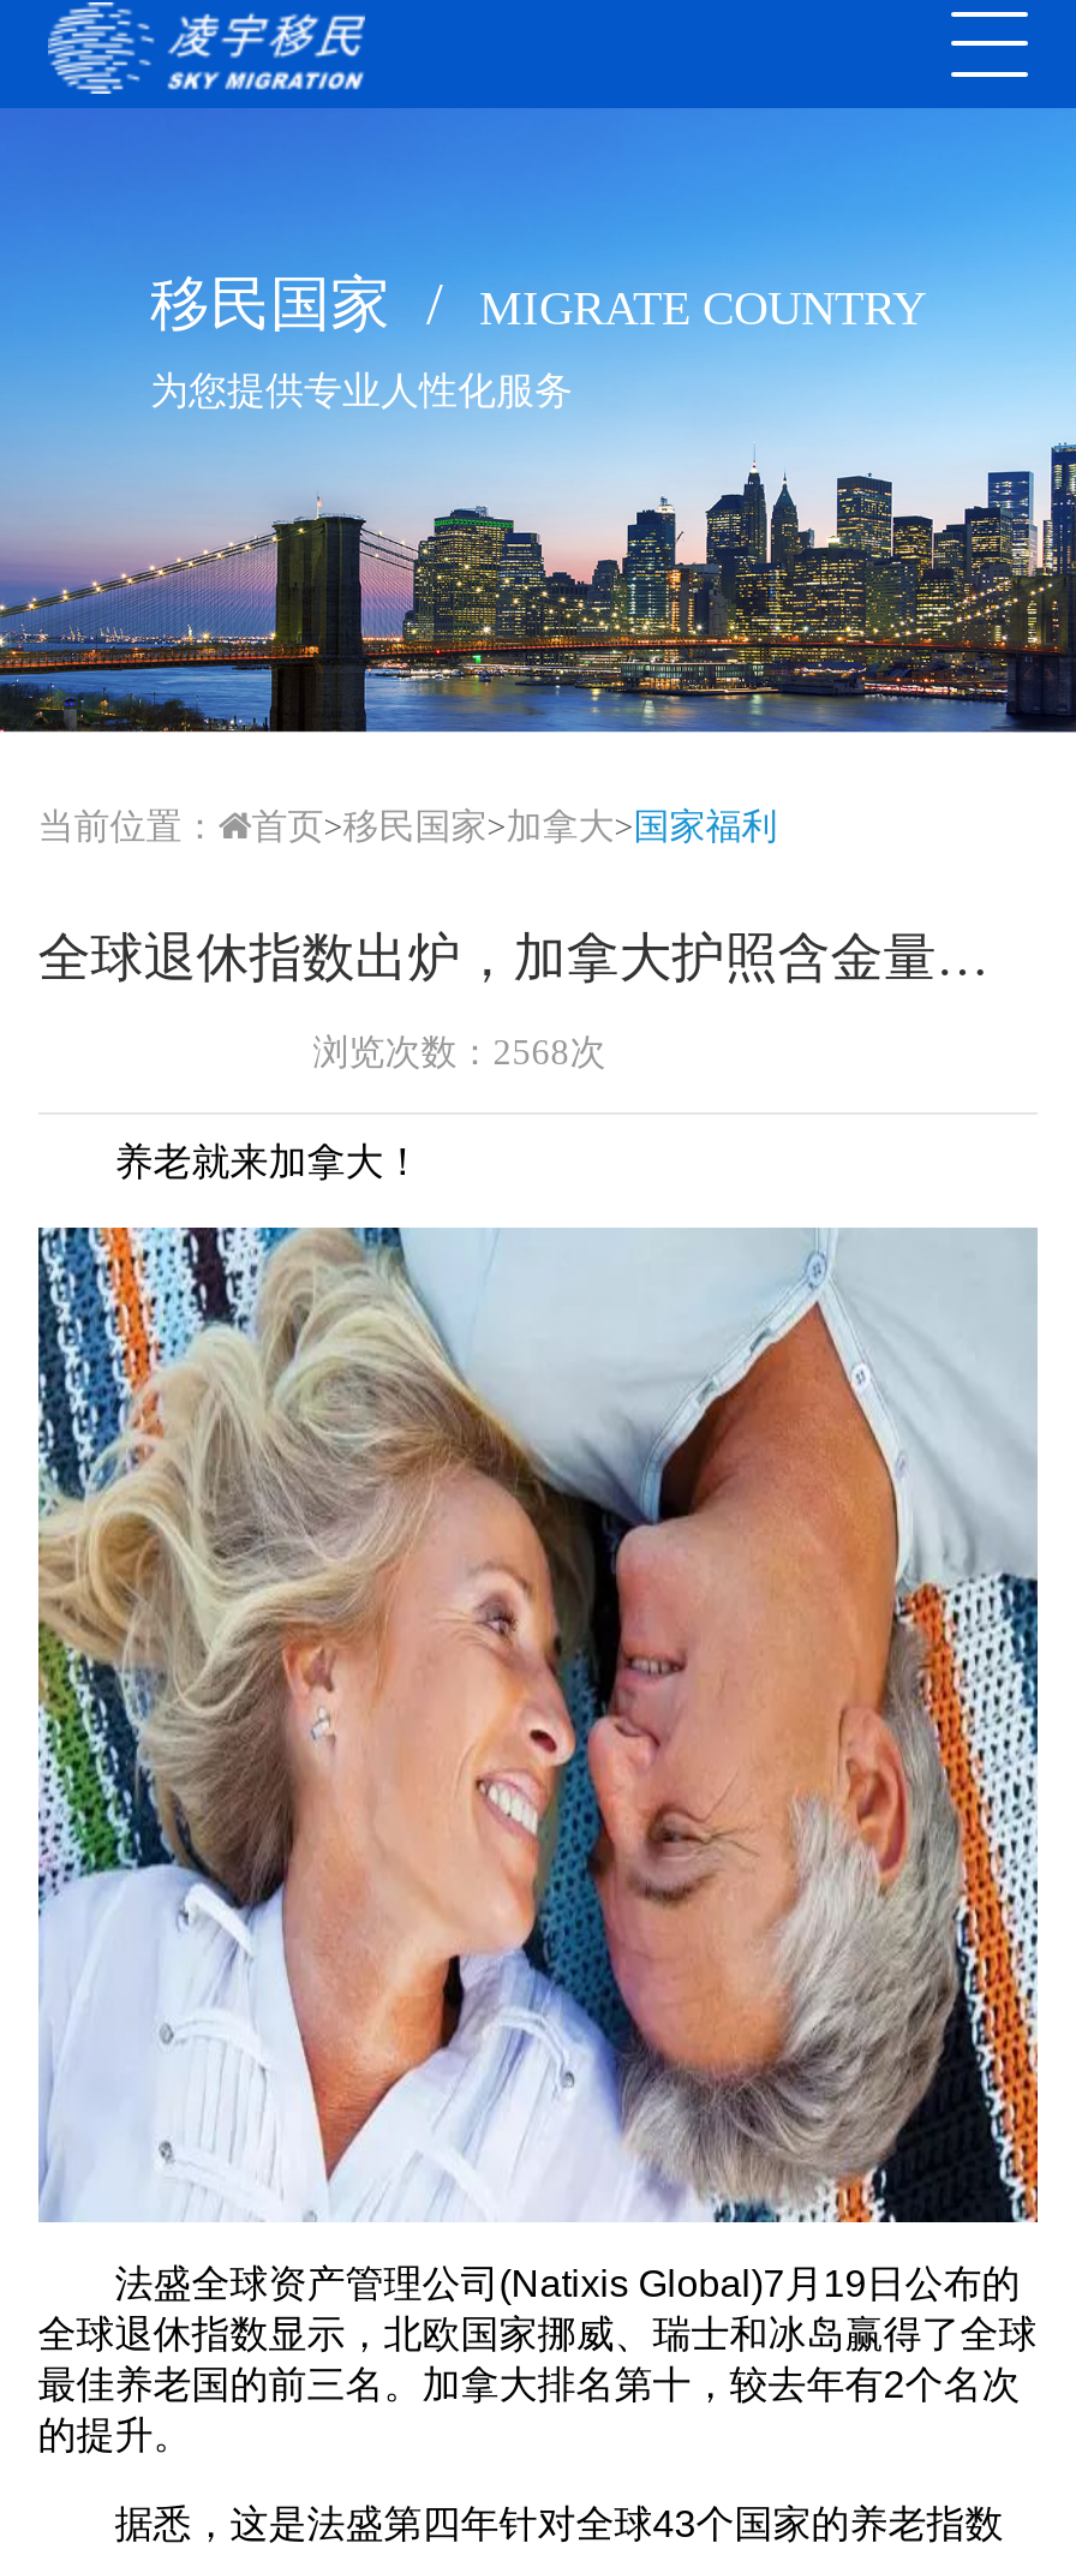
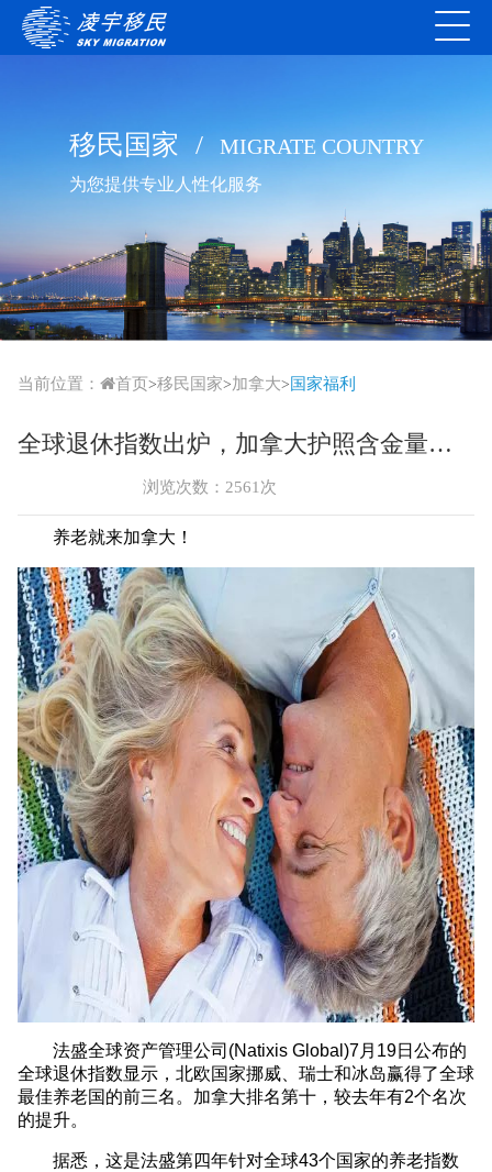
[313,1033,606,1071] 浏览次数：2568次 -> [143,478,277,496] 浏览次数：2561次

